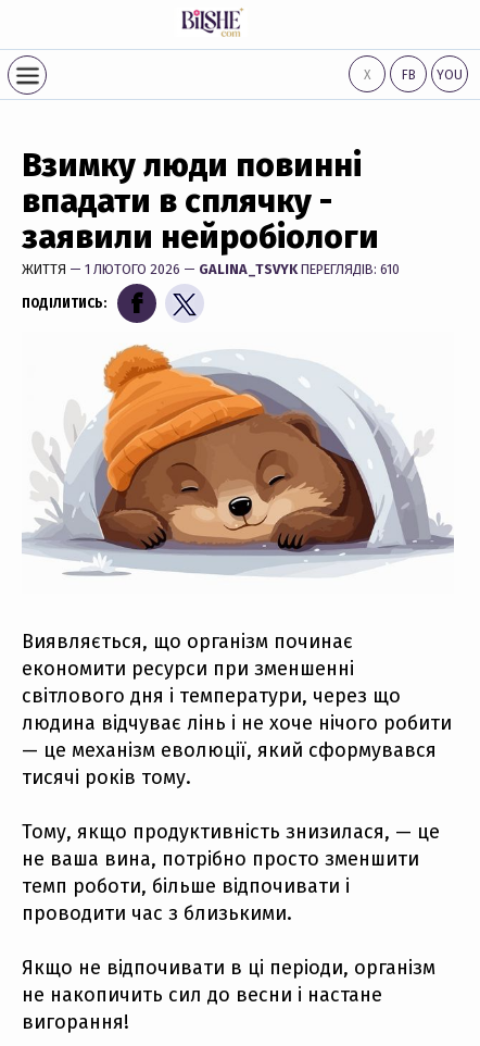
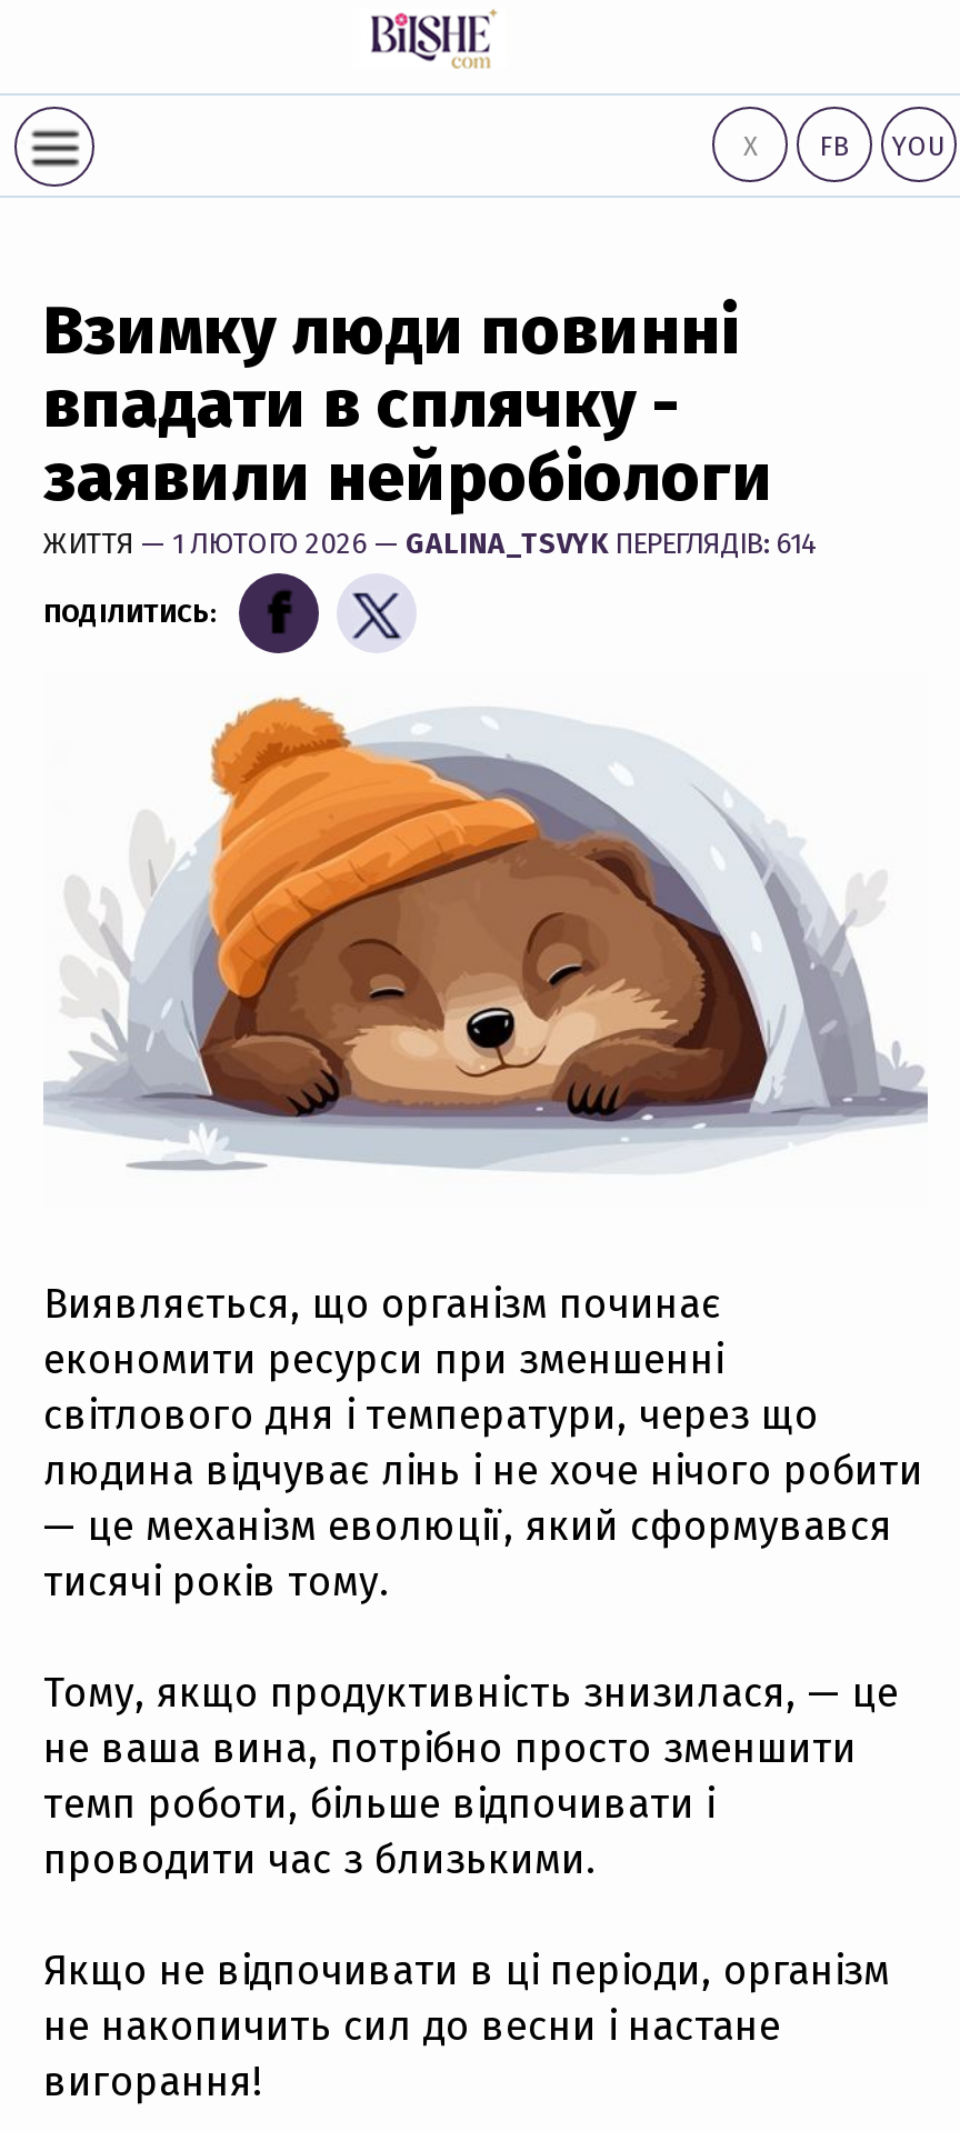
[22,261,400,277] ЖИТТЯ — 1 ЛЮТОГО 2026 — GALINA_TSVYK ПЕРЕГЛЯДІВ: 610 -> [43,527,817,560] ЖИТТЯ — 1 ЛЮТОГО 2026 — GALINA_TSVYK ПЕРЕГЛЯДІВ: 614

